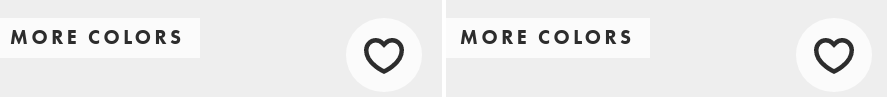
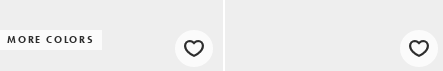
[460,24,636,50] MORE COLORS -> none

